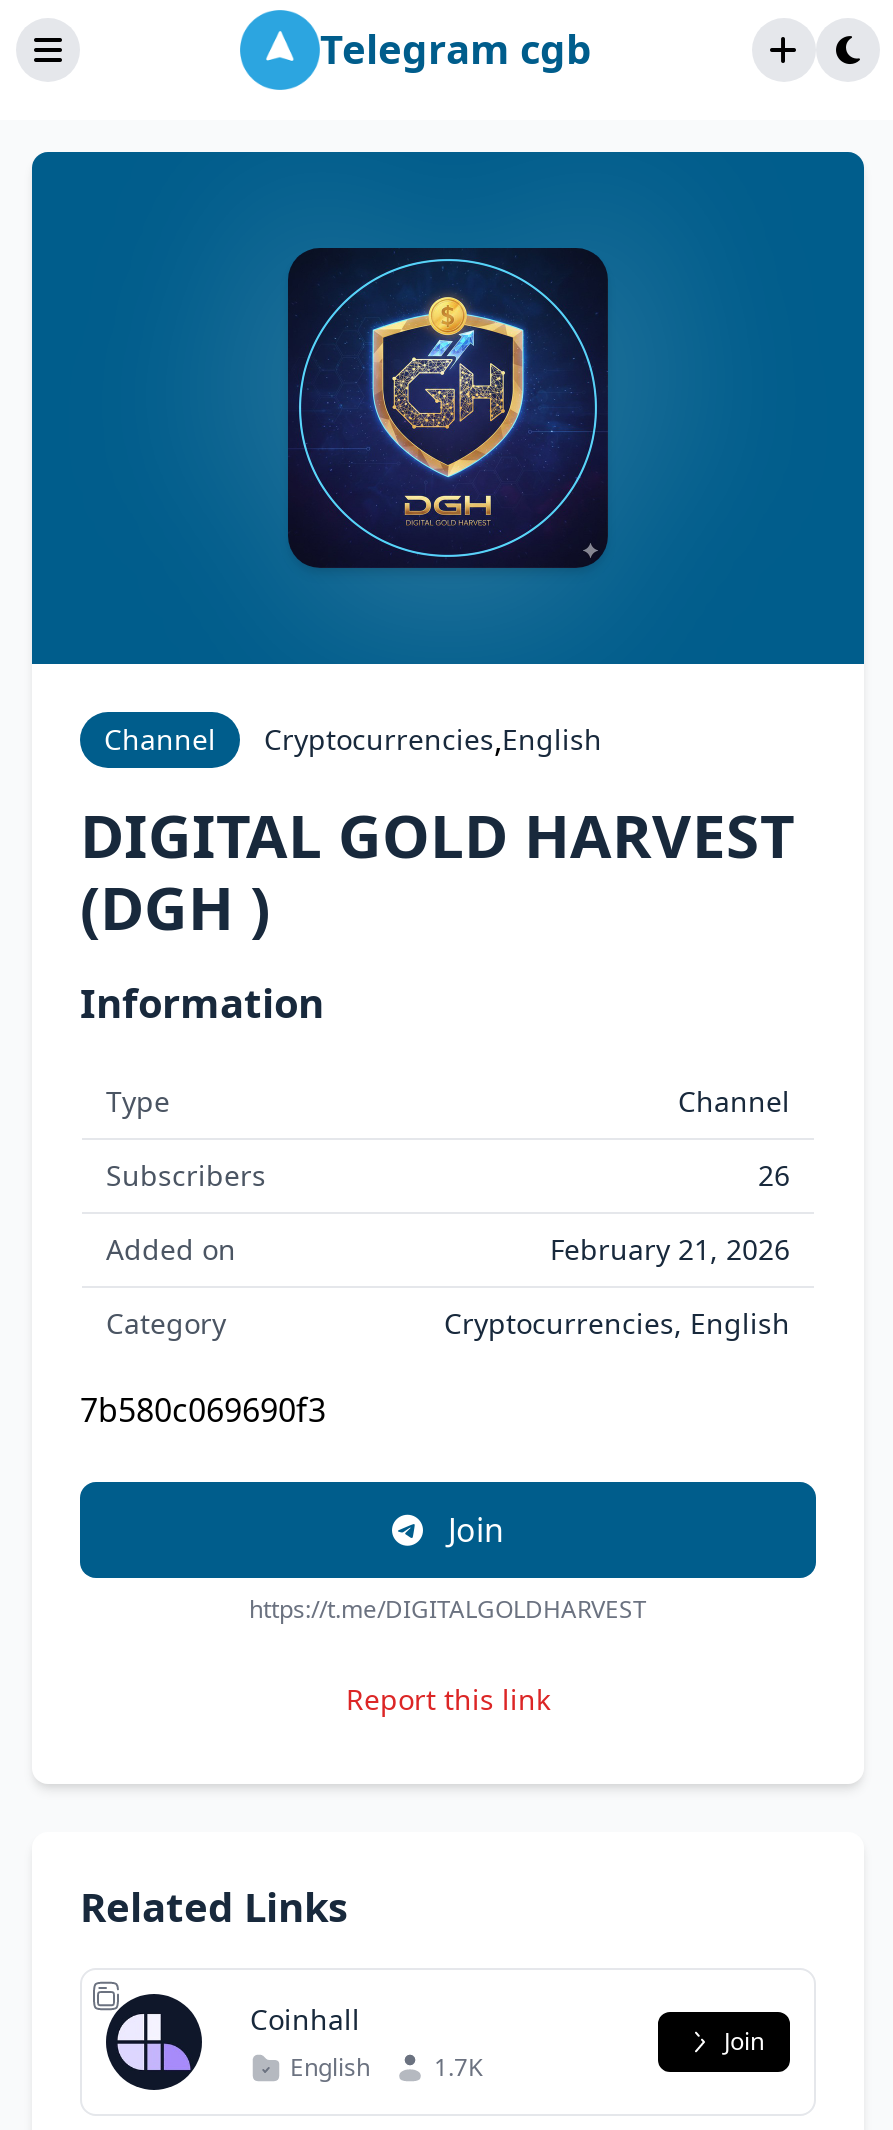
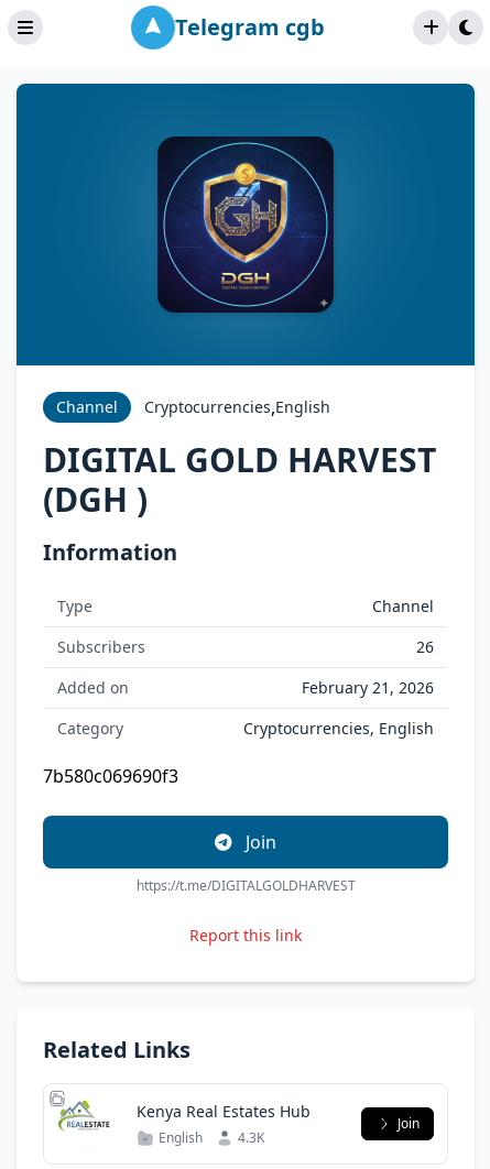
[104,1992,360,2092] [image] | Coinhall -> [57,1097,311,1150] [image] | Kenya Real Estates Hub
[290,2050,482,2084] English 1.7K -> [159,1128,264,1147] English 4.3K

